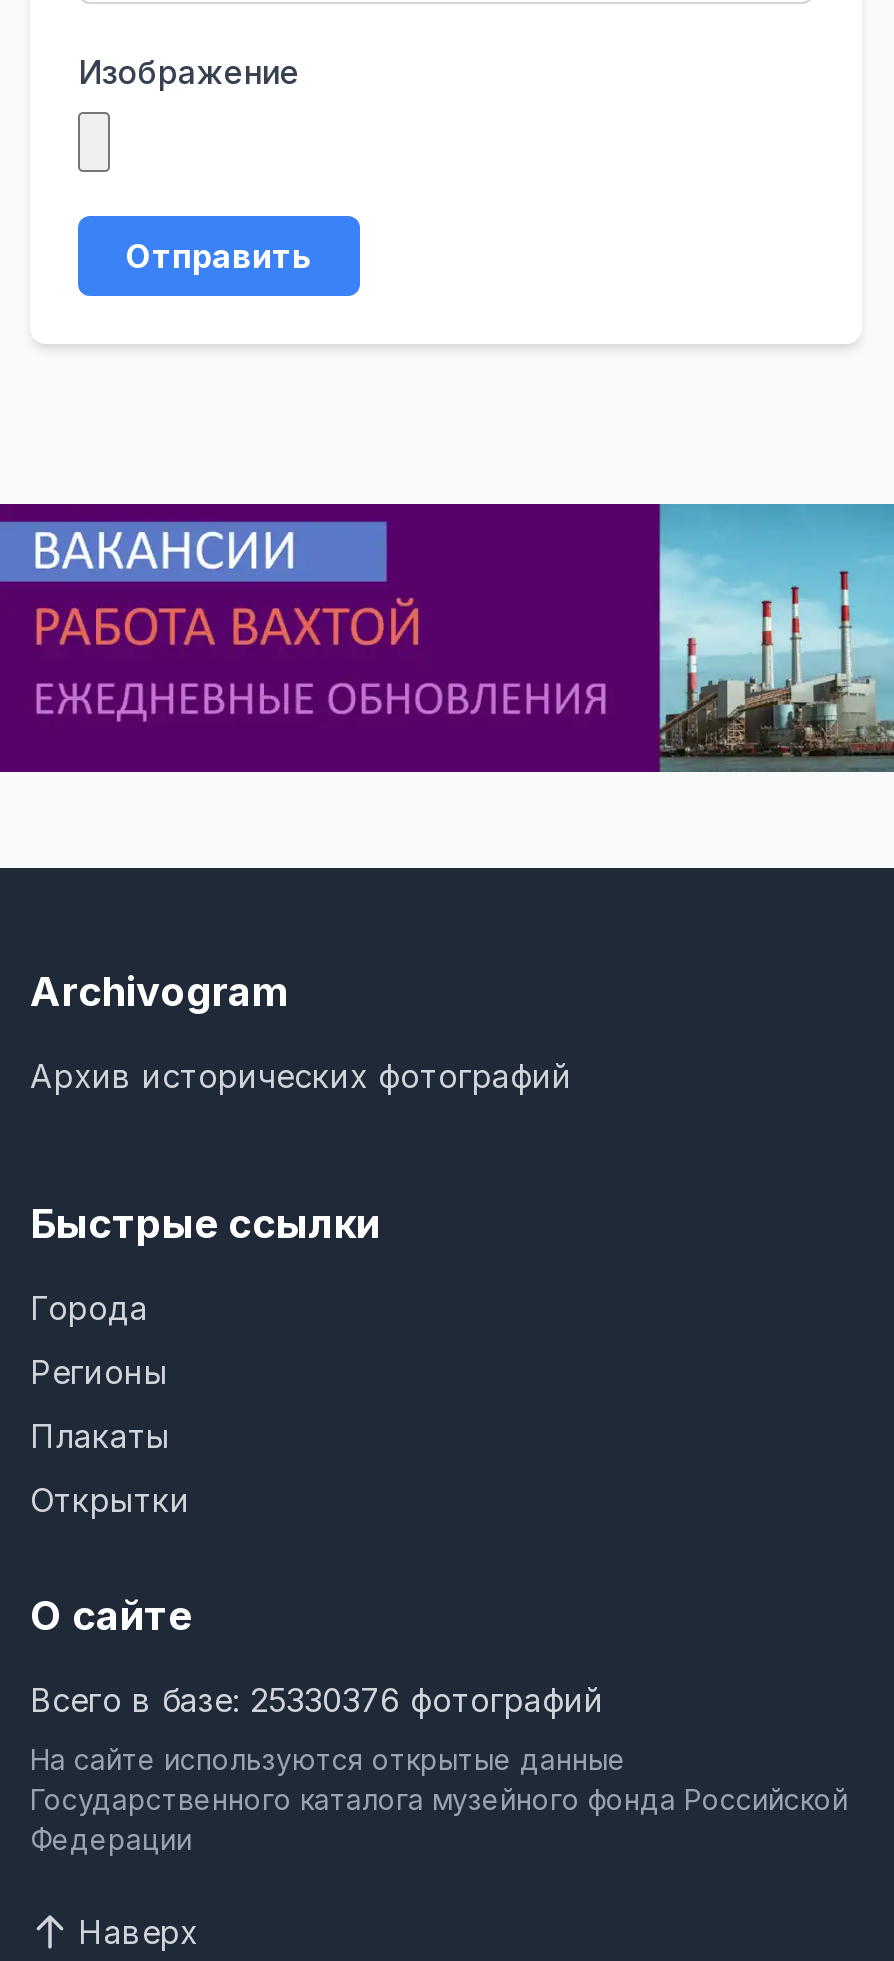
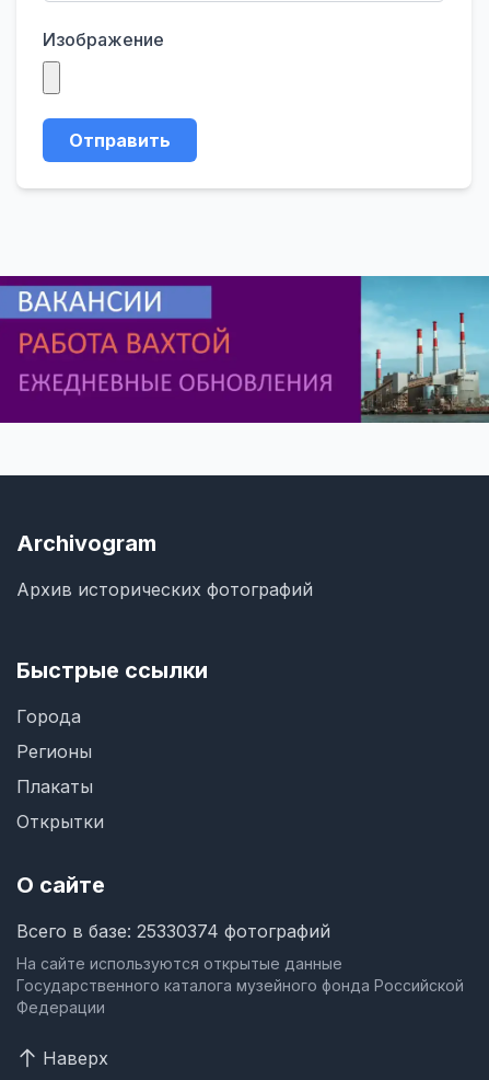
[30,1680,604,1720] Всего в базе: 25330376 фотографий -> [16,920,330,942] Всего в базе: 25330374 фотографий

